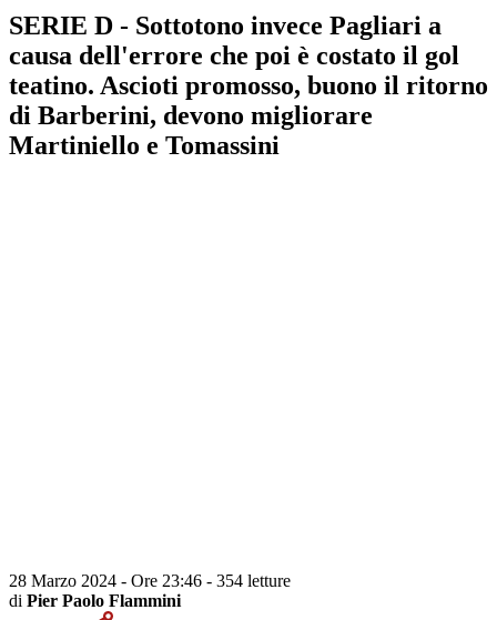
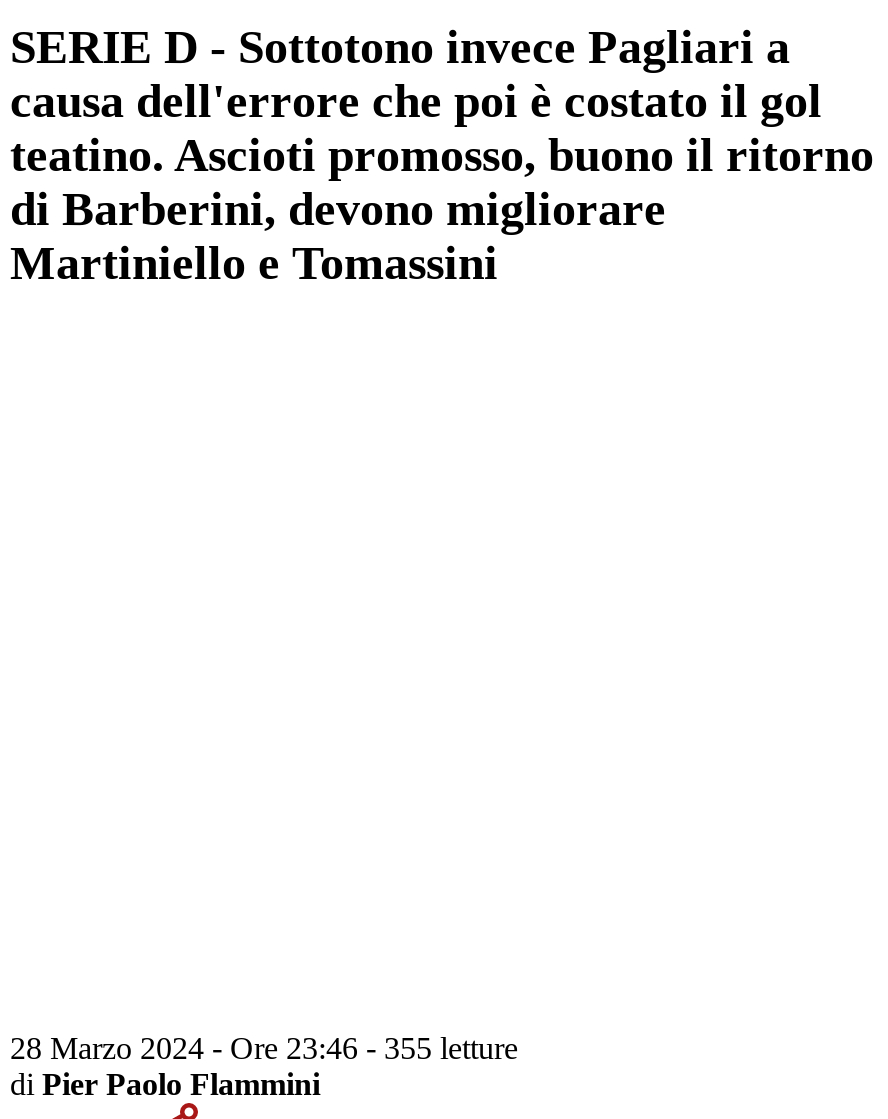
[9,571,291,590] 28 Marzo 2024 - Ore 23:46 - 354 letture -> [10,1031,518,1065] 28 Marzo 2024 - Ore 23:46 - 355 letture

